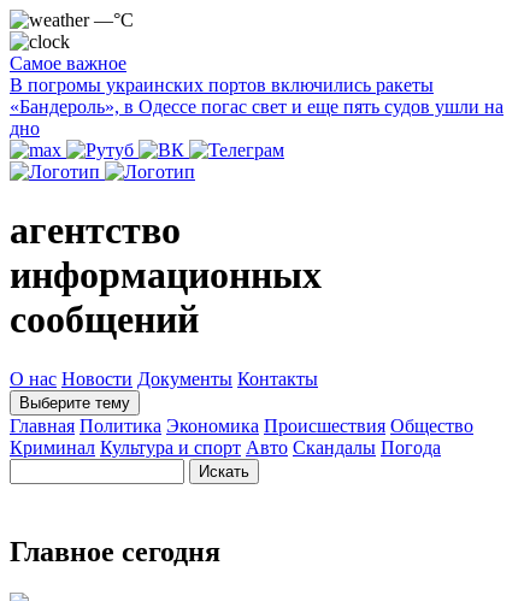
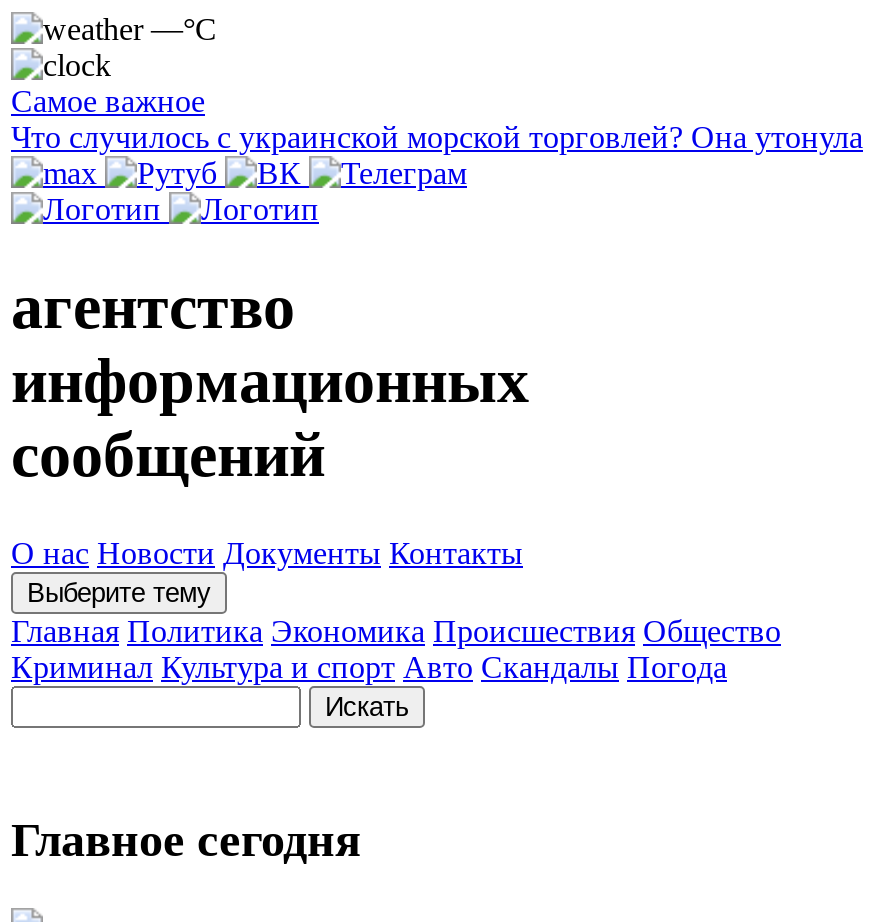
[10,75,503,139] В погромы украинских портов включились ракеты | «Бандероль», в Одессе погас свет и еще пять судов ушли на | дно -> [11,120,863,154] Что случилось с украинской морской торговлей? Она утонула

